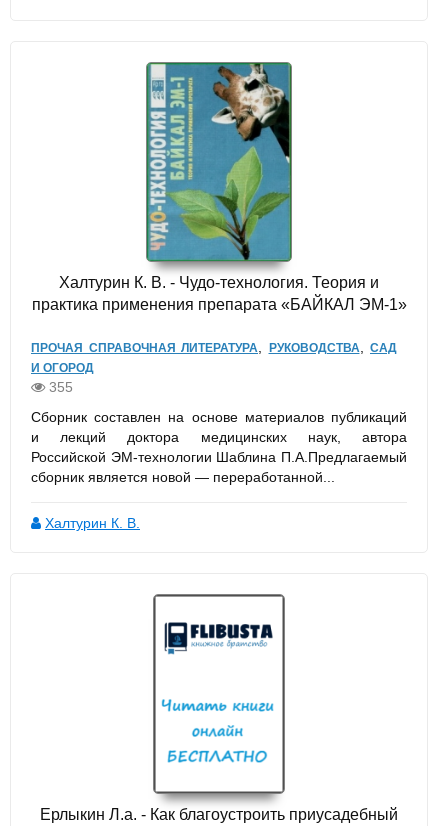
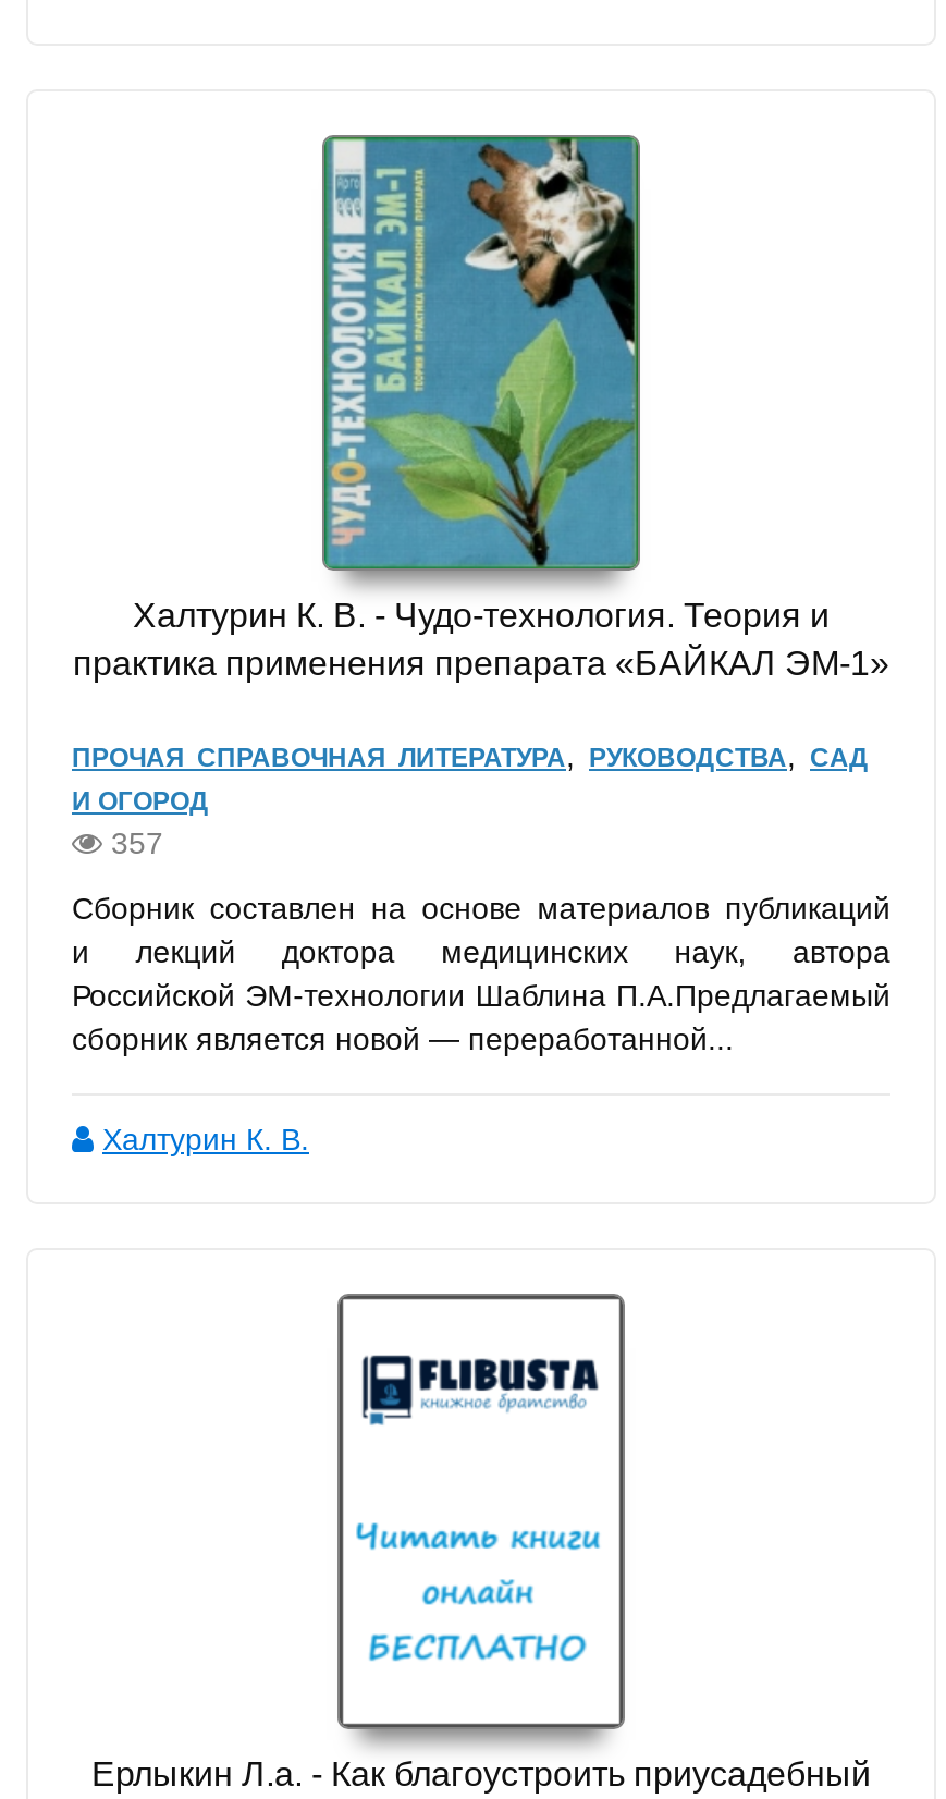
[45,379,73,395] 355 -> [102,826,163,861] 357

